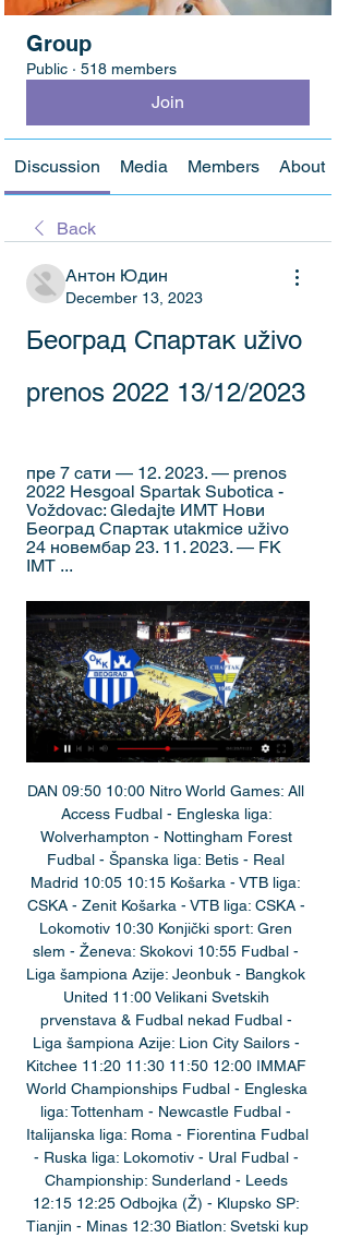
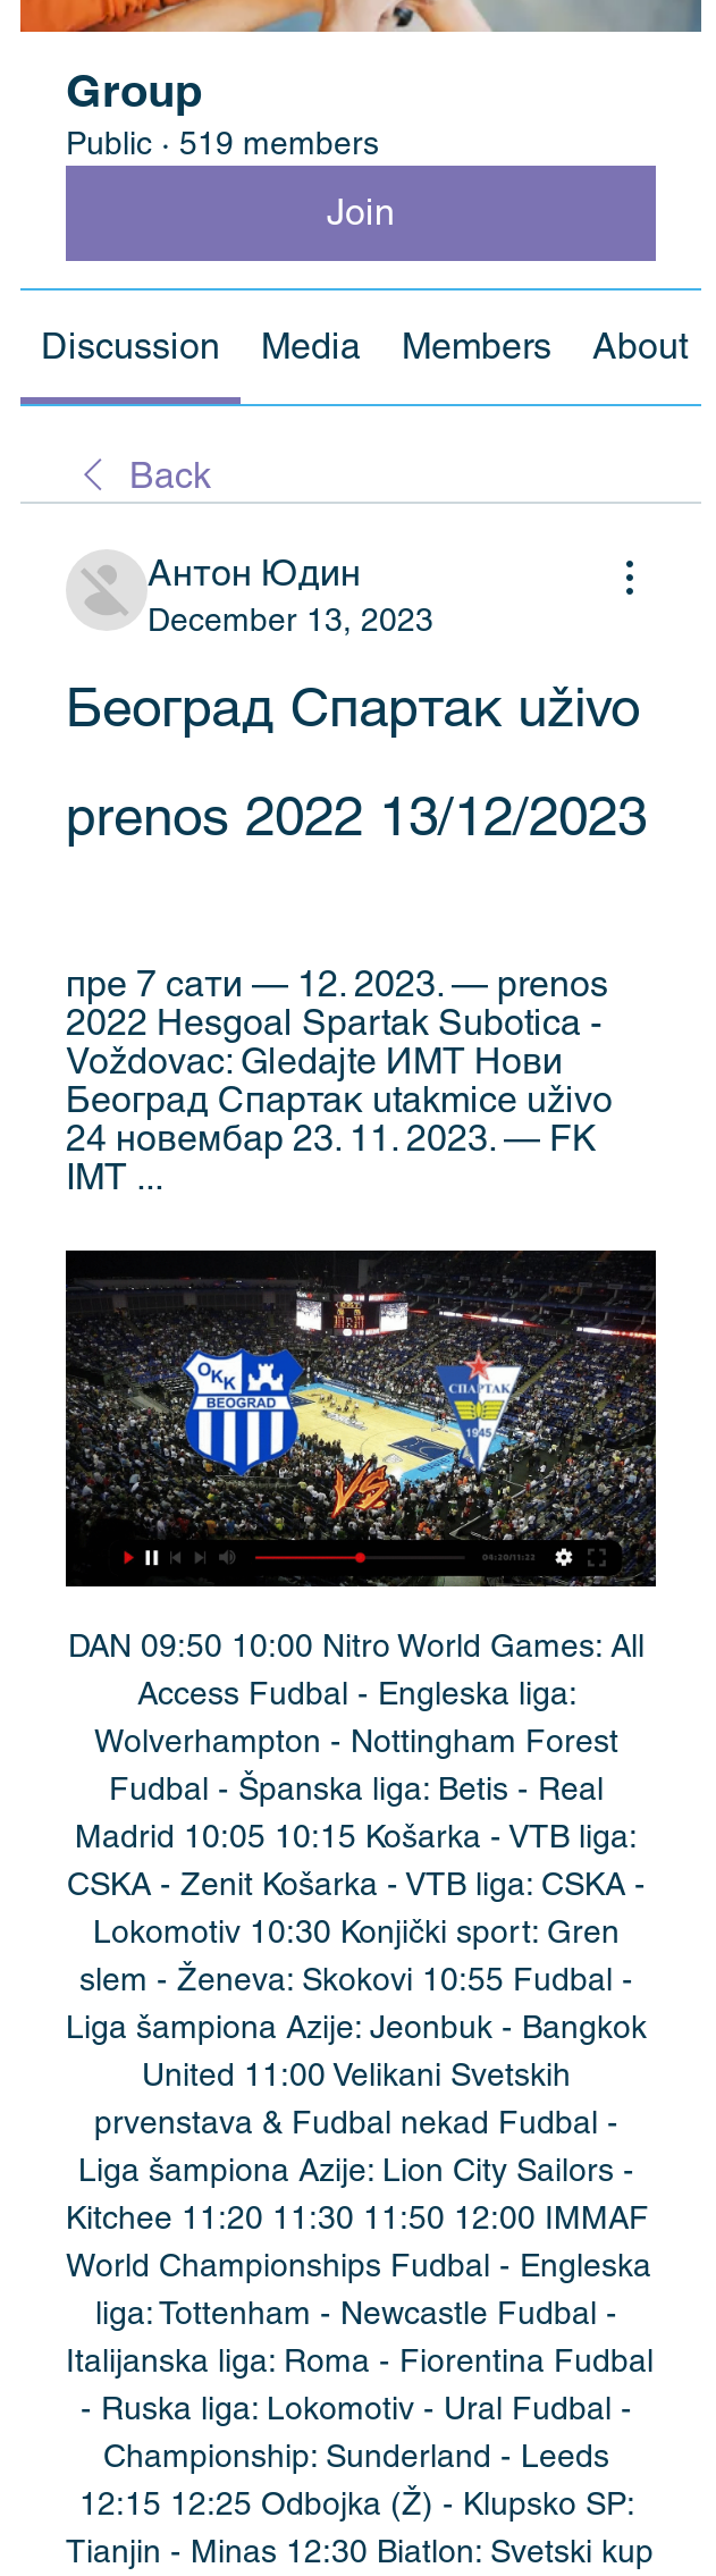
[26,60,177,77] Public · 518 members -> [66,124,379,160] Public · 519 members

